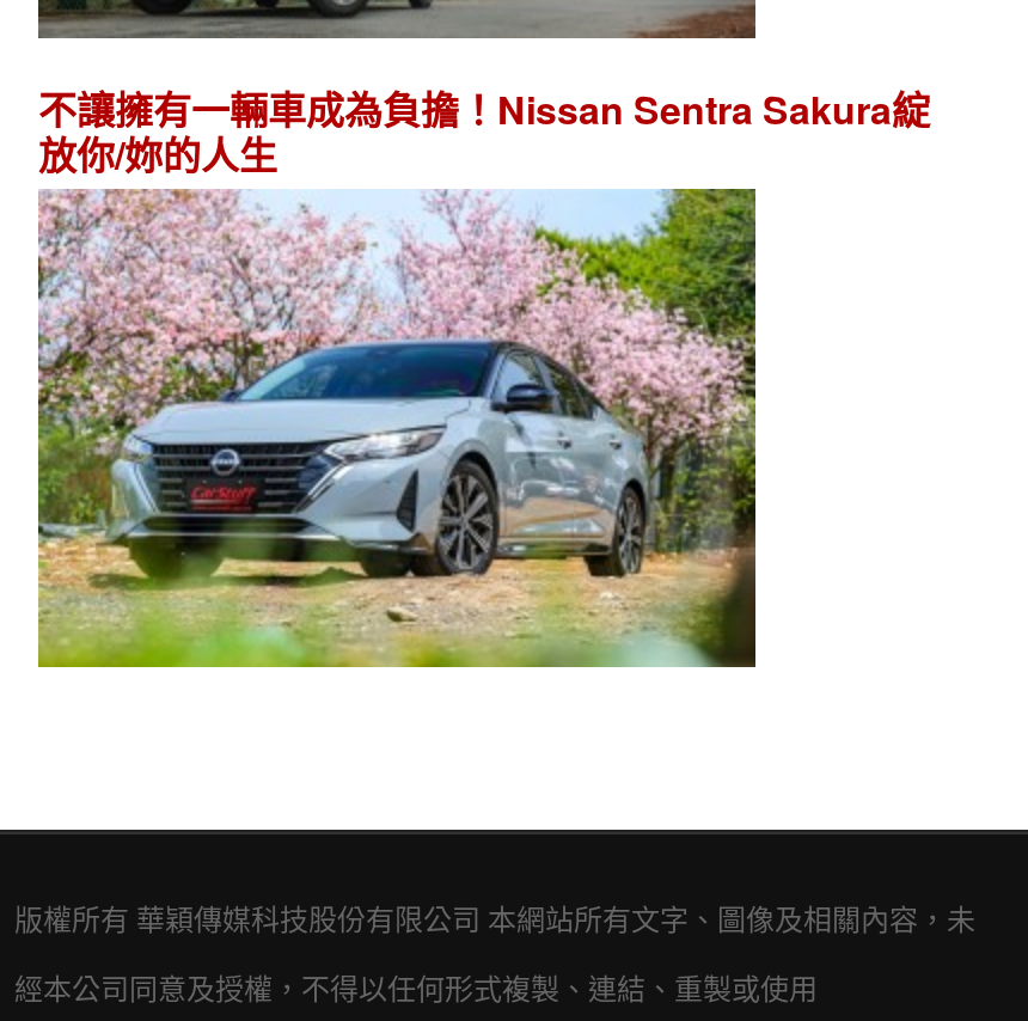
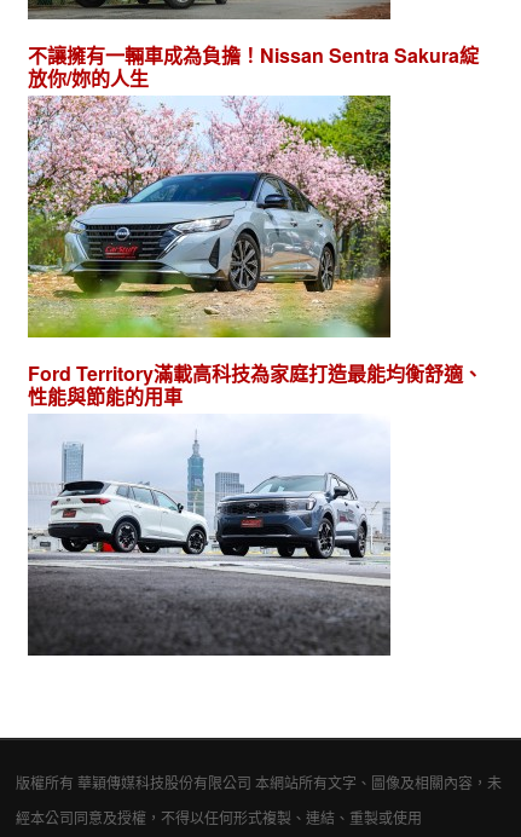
none -> [27,420,390,657] [image]
none -> [28,360,482,410] Ford Territory滿載高科技為家庭打造最能均衡舒適、 | 性能與節能的用車

